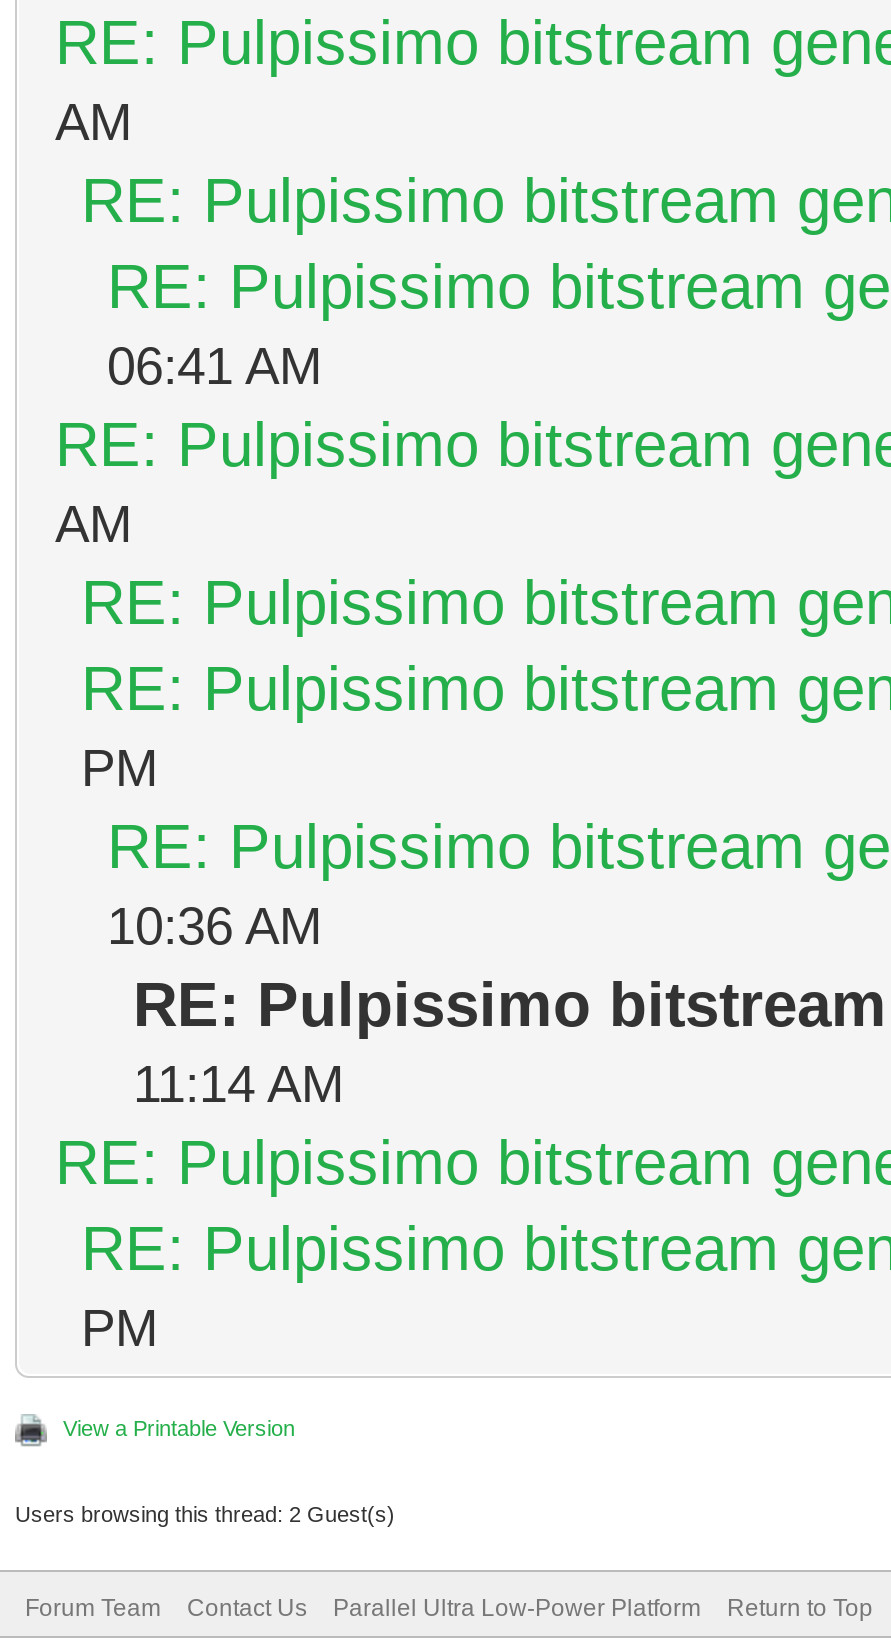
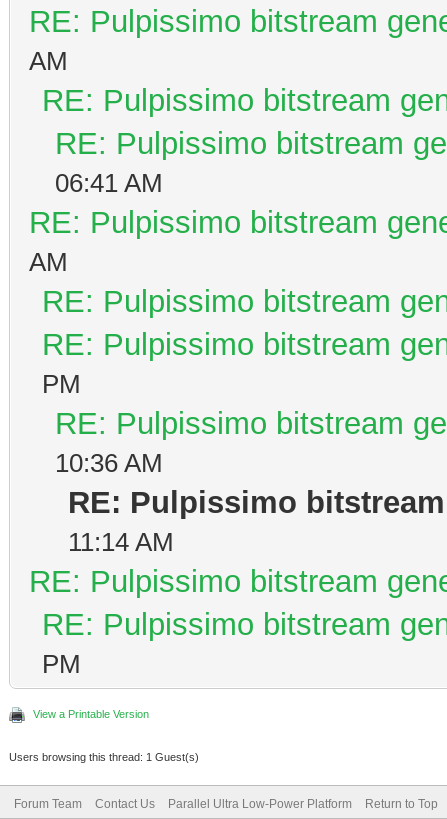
[15,1502,395,1526] Users browsing this thread: 2 Guest(s) -> [9,751,199,763] Users browsing this thread: 1 Guest(s)

